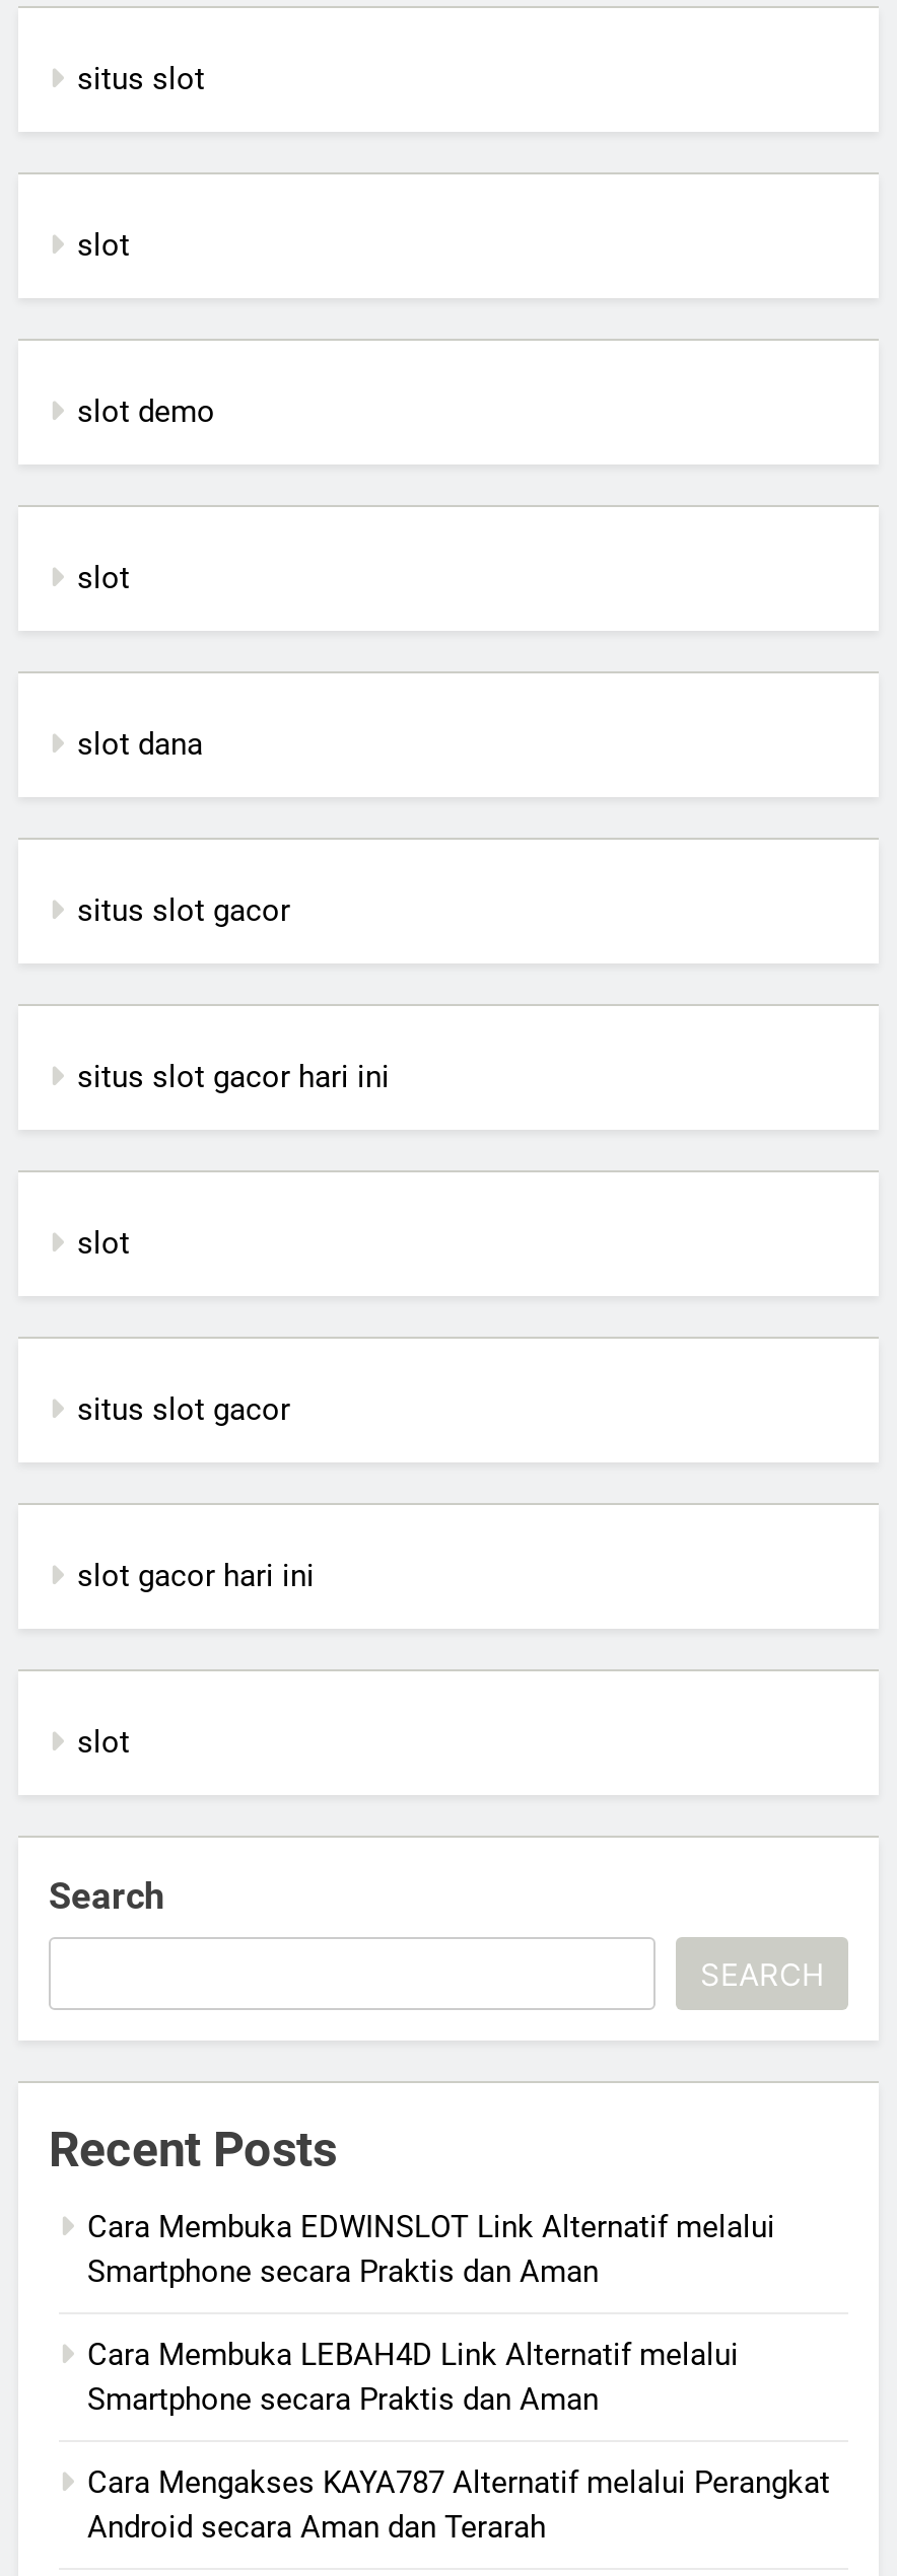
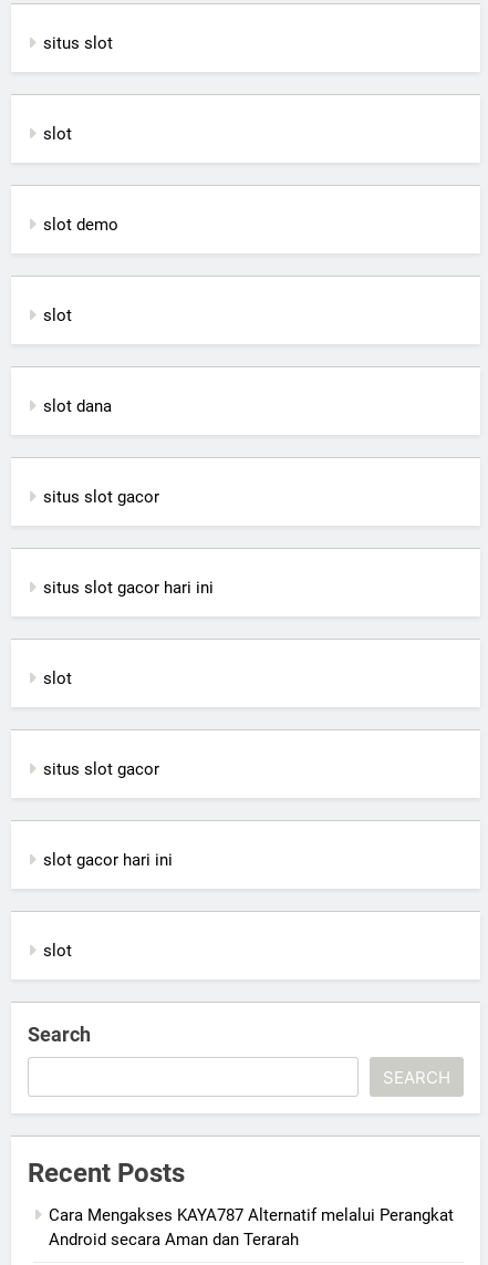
[87,2209,775,2418] Cara Membuka EDWINSLOT Link Alternatif melalui | Smartphone secara Praktis dan Aman | Cara Membuka LEBAH4D Link Alternatif melalui | Smartphone secara Praktis dan Aman -> none

